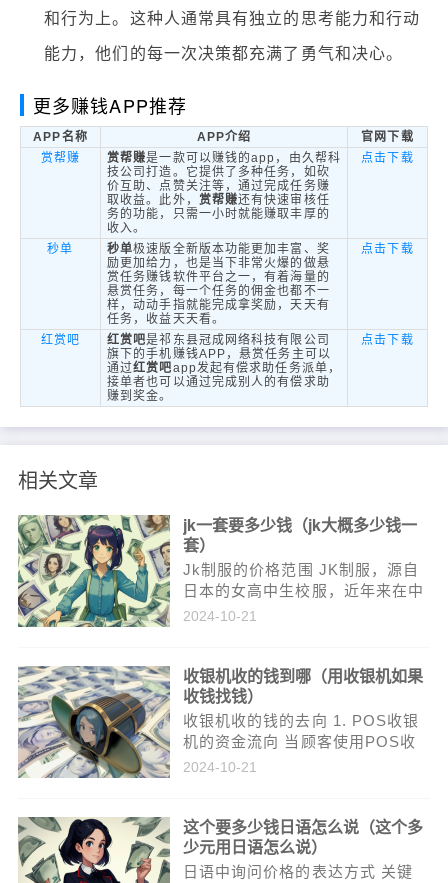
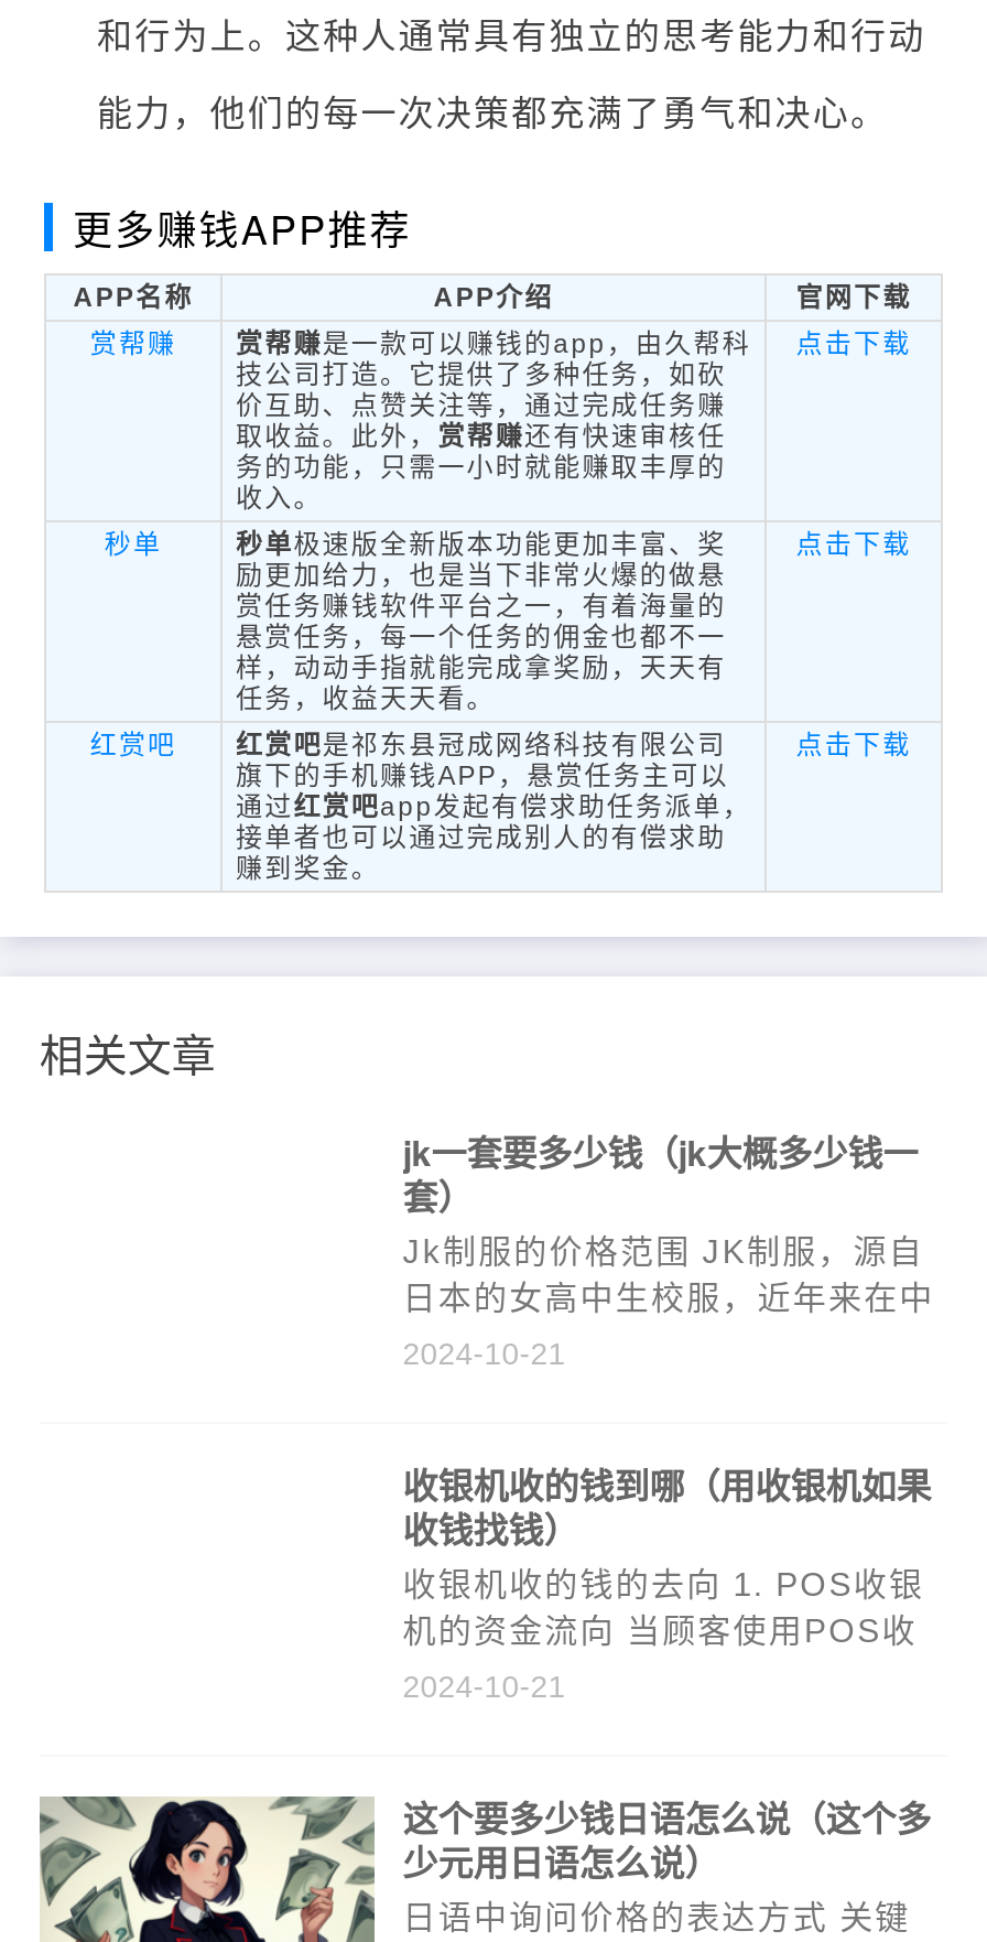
[17,514,171,628] [image] -> none
[17,665,171,779] [image] -> none

